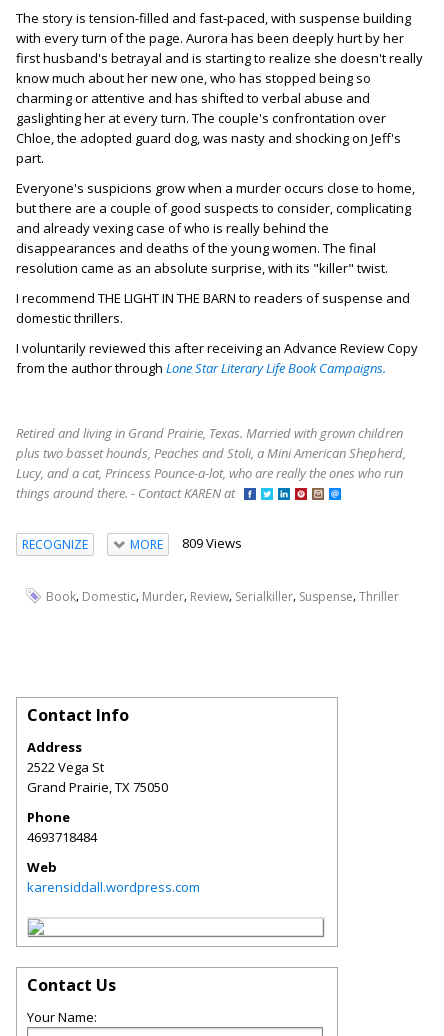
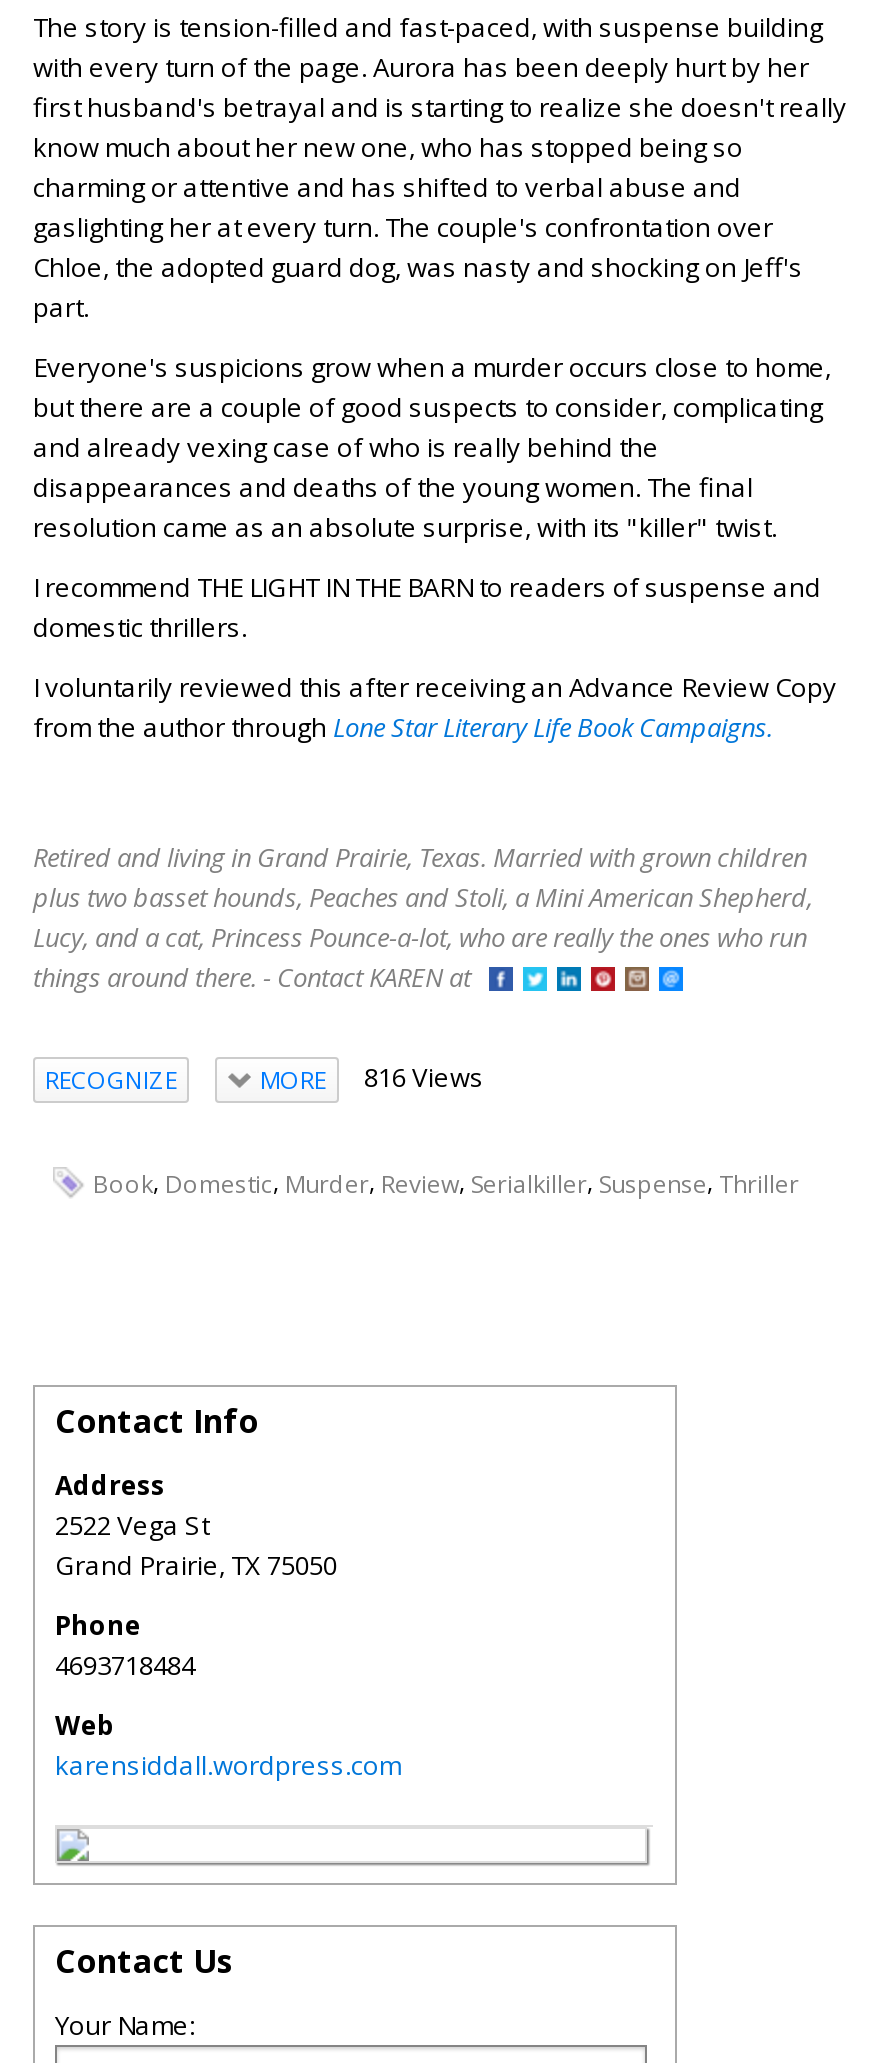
[129,534,241,553] MORE 809 Views -> [260,1059,484,1097] MORE 816 Views

